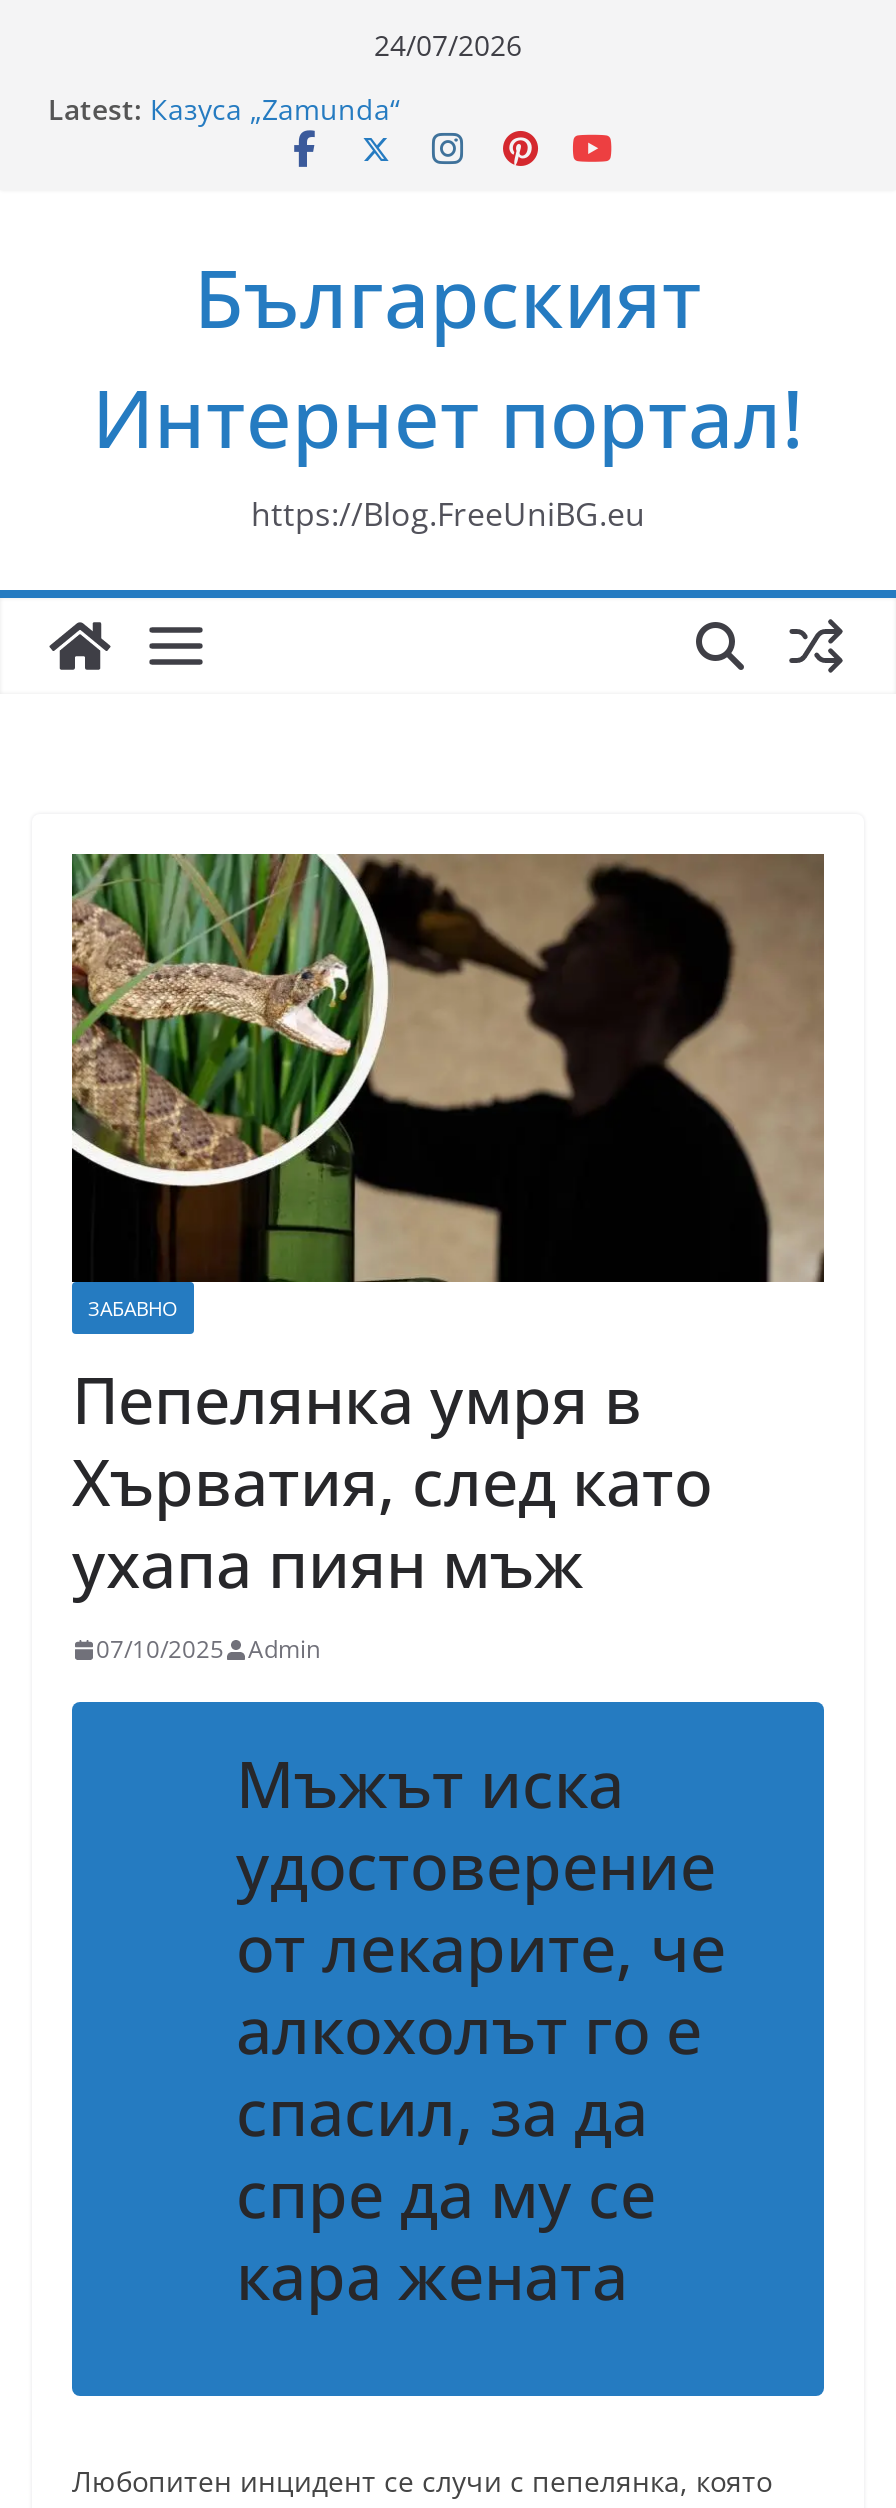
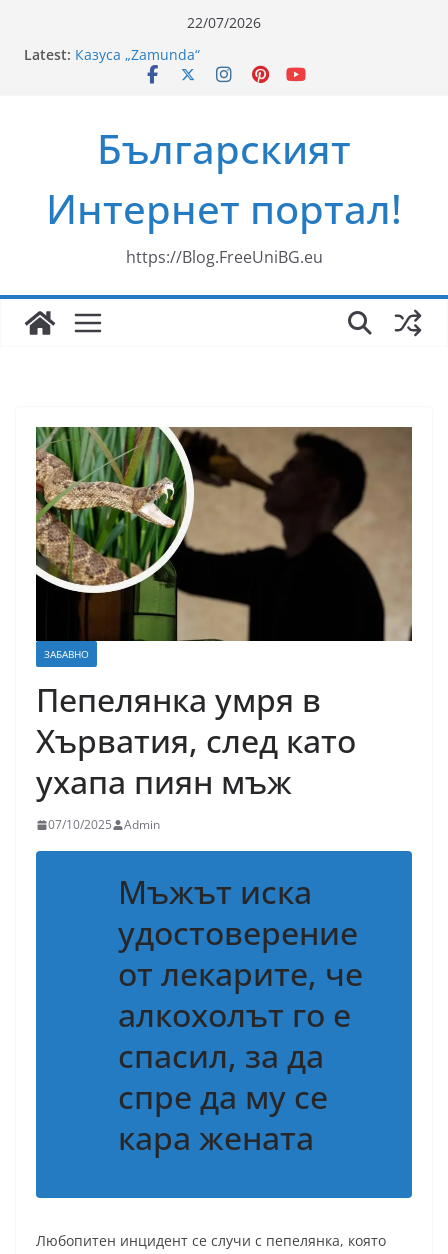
[374,26,522,64] 24/07/2026 -> [187,13,261,32] 22/07/2026

